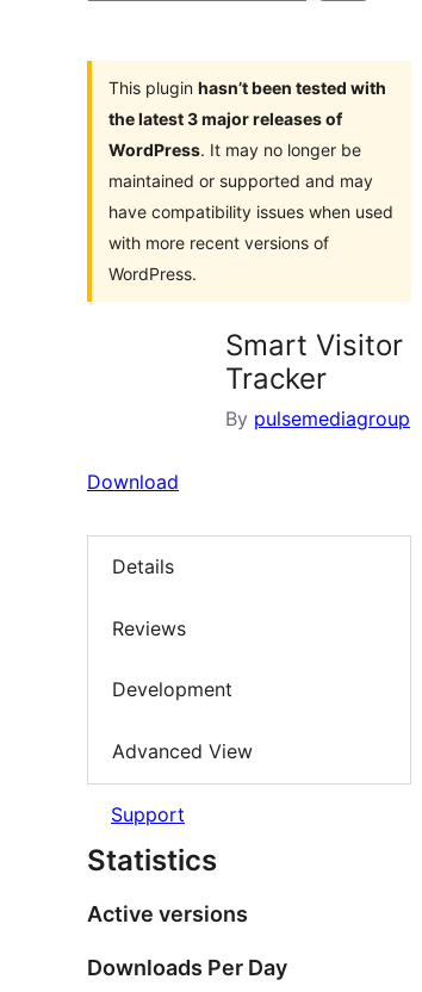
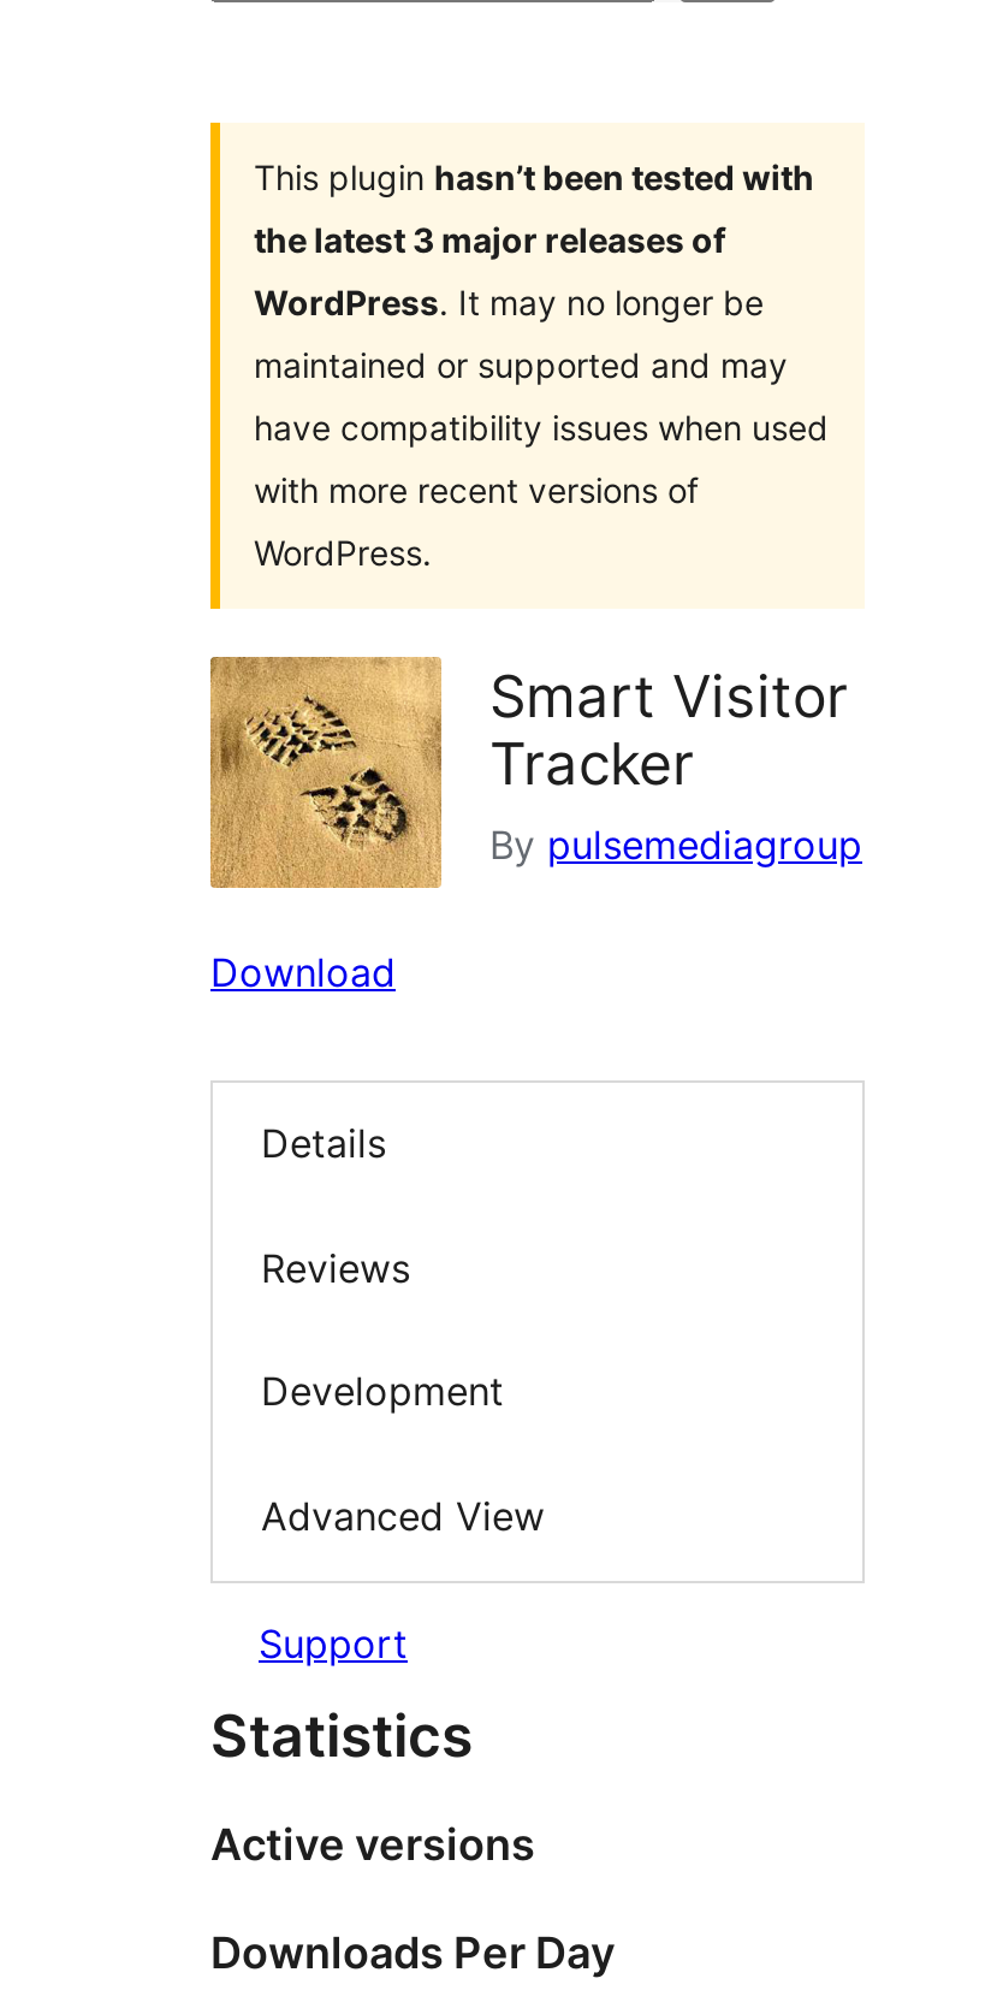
none -> [208,654,444,890] [image]

